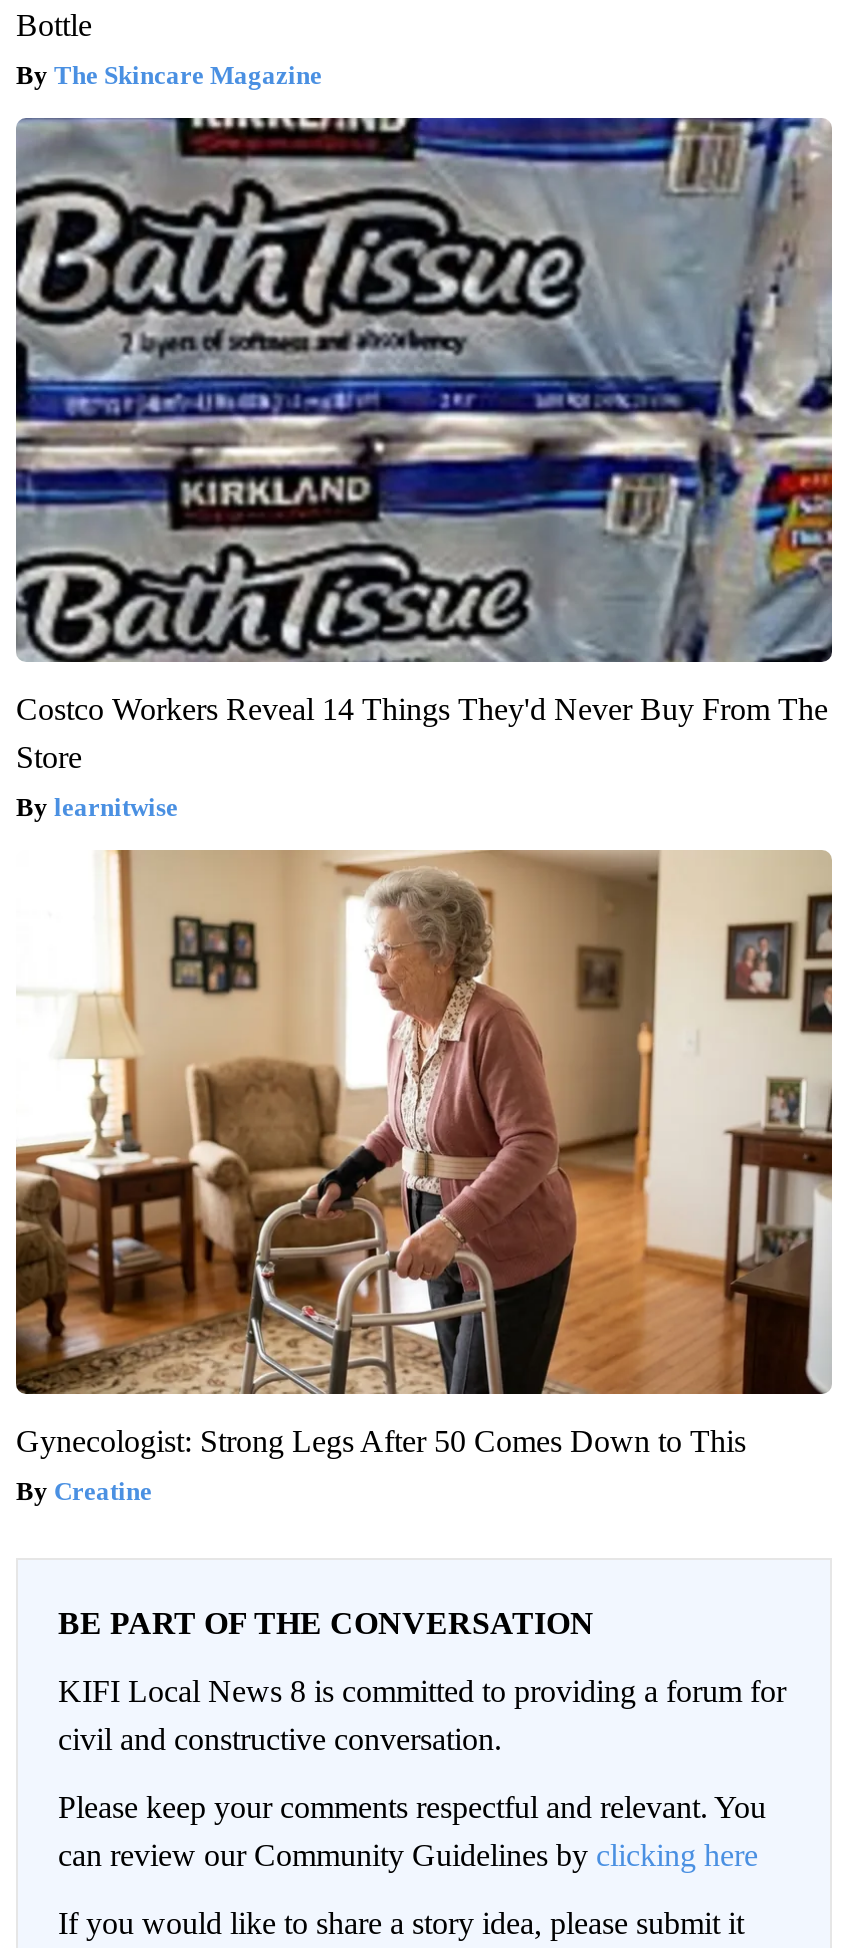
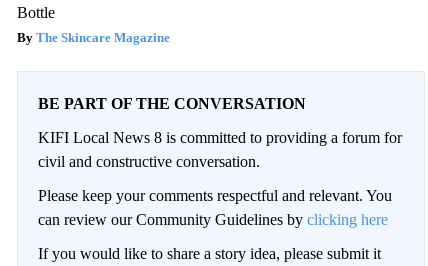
[14,116,834,821] [image] | Costco Workers Reveal 14 Things They'd Never Buy From The | Store | learnitwise -> none
[14,848,834,1505] [image] | Gynecologist: Strong Legs After 50 Comes Down to This | Creatine -> none

